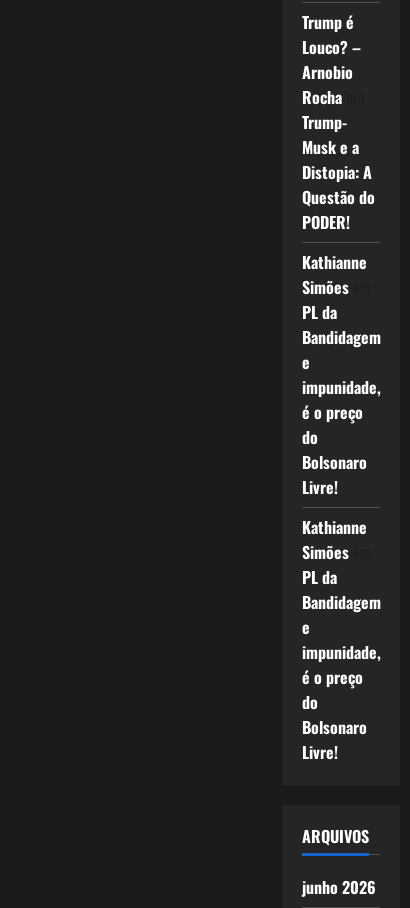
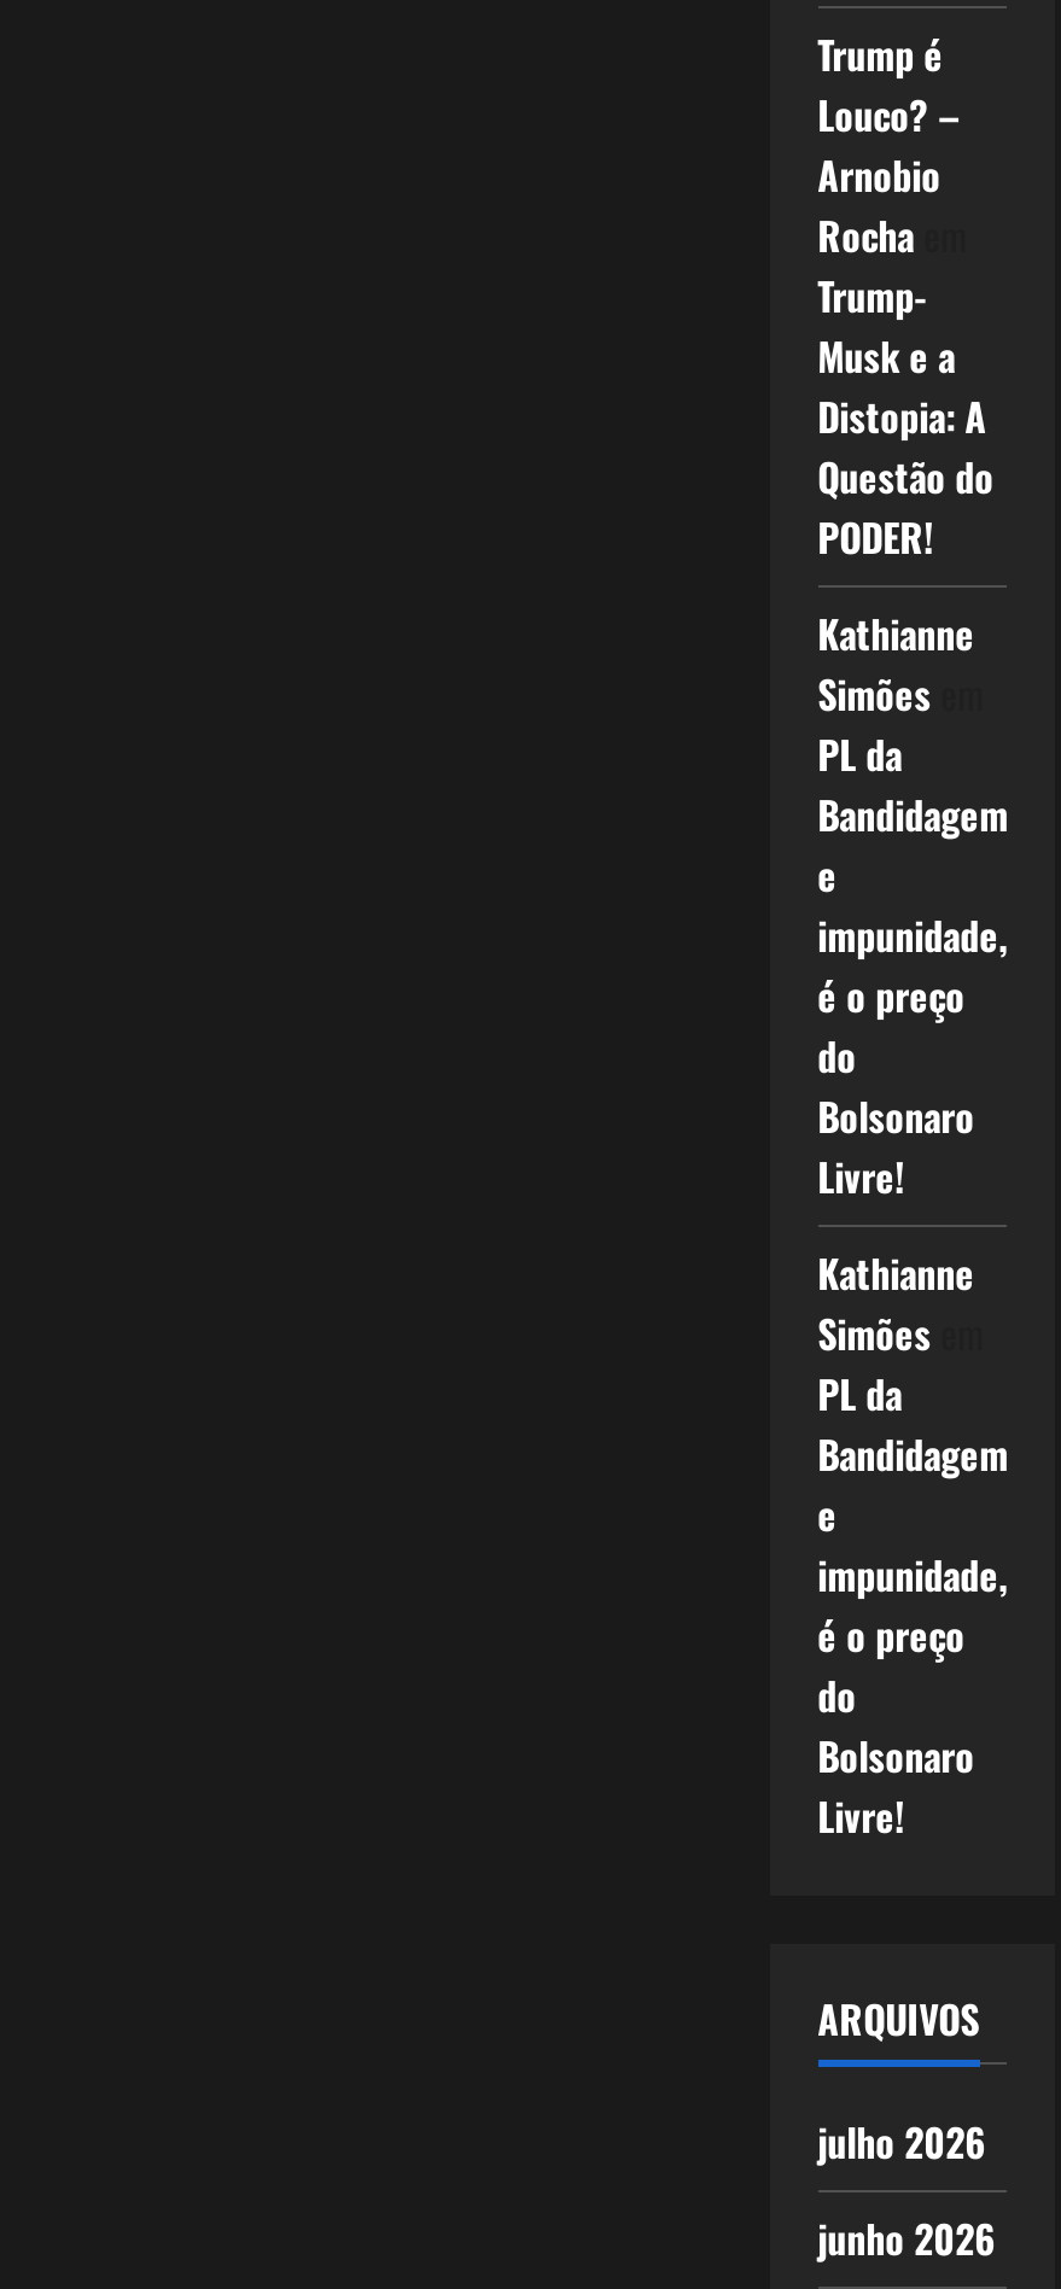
none -> [817,2113,986,2171] julho 2026

